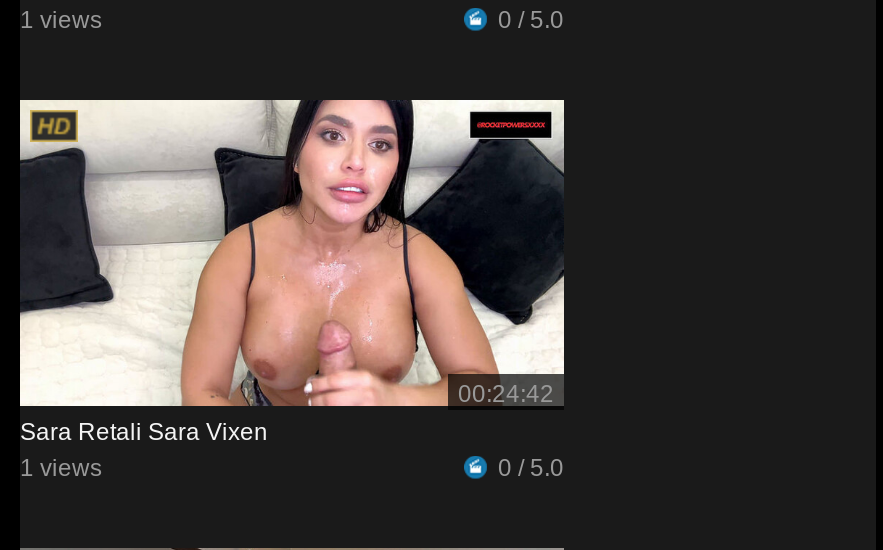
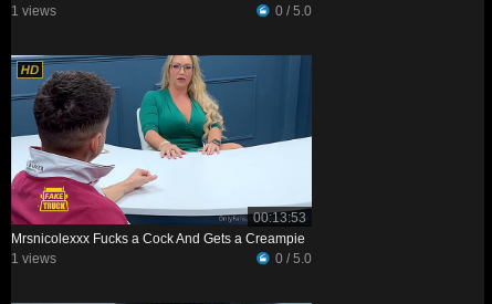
[18,98,566,445] [image] | 00:24:42 | Sara Retali Sara Vixen -> [10,54,313,246] [image] | 00:13:53 | Mrsnicolexxx Fucks a Cock And Gets a Creampie

